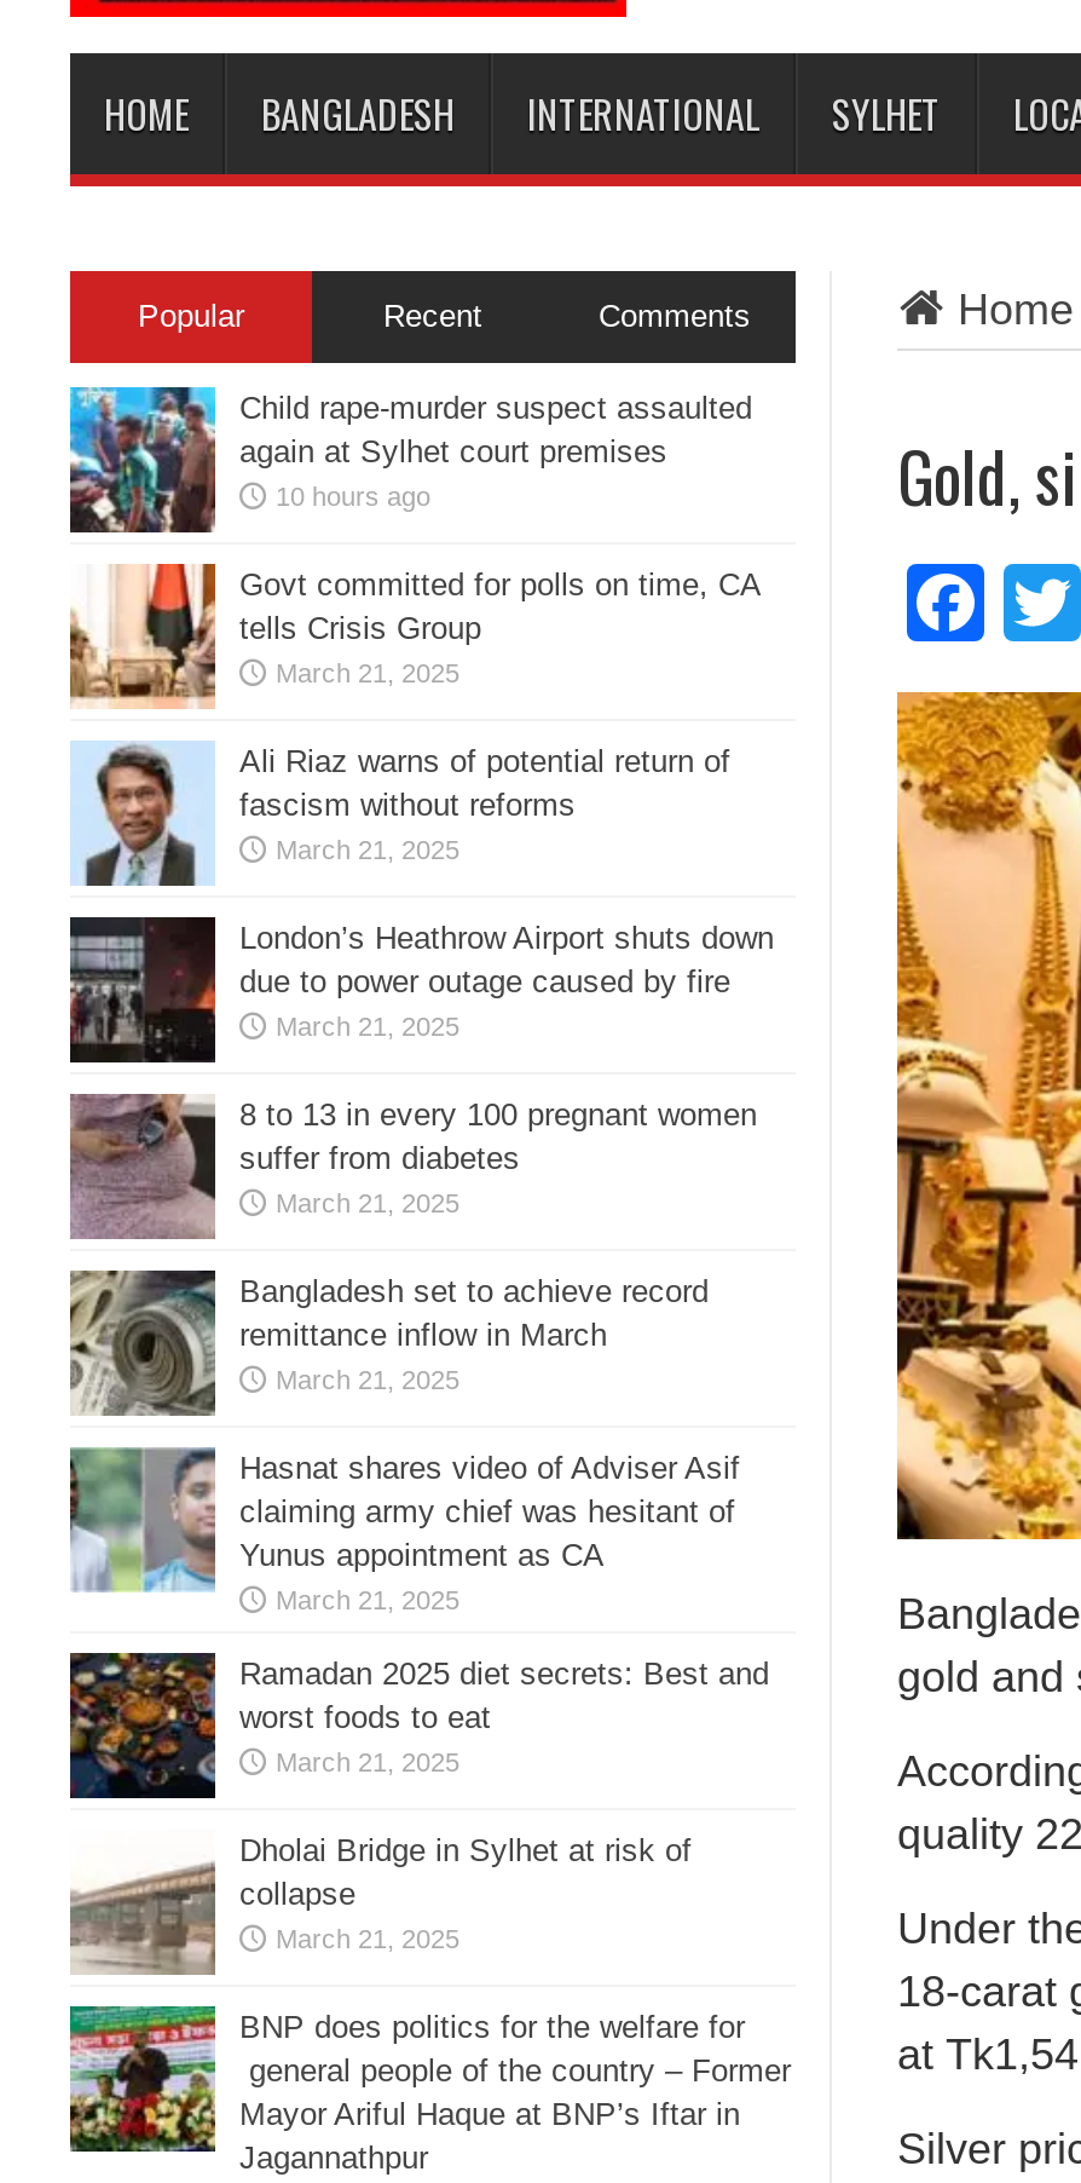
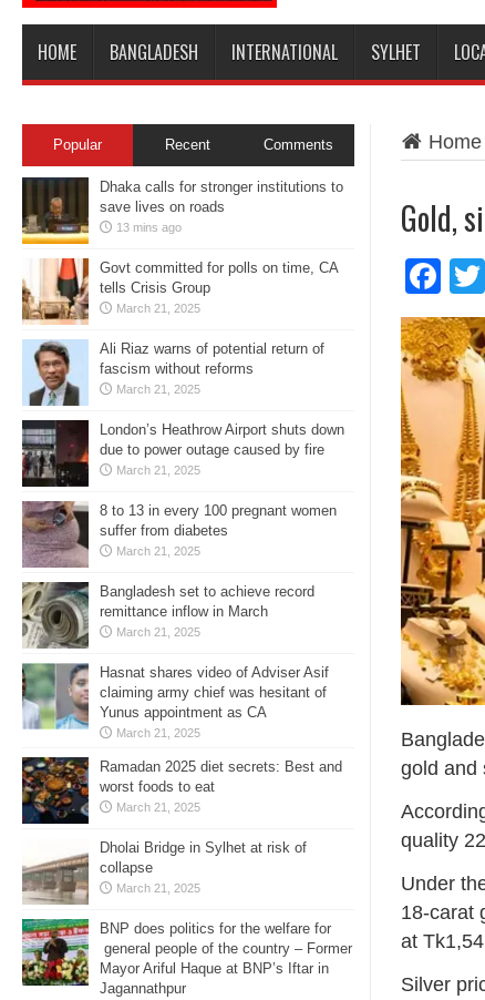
[68,385,752,535] [image] | Child rape-murder suspect assaulted | again at Sylhet court premises | 10 hours ago -> [21,176,343,245] [image] | Dhaka calls for stronger institutions to | save lives on roads | 13 mins ago

